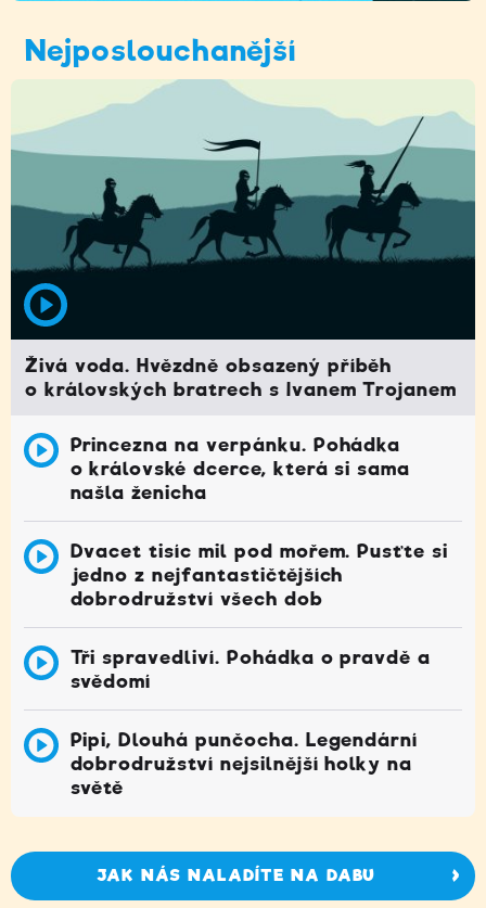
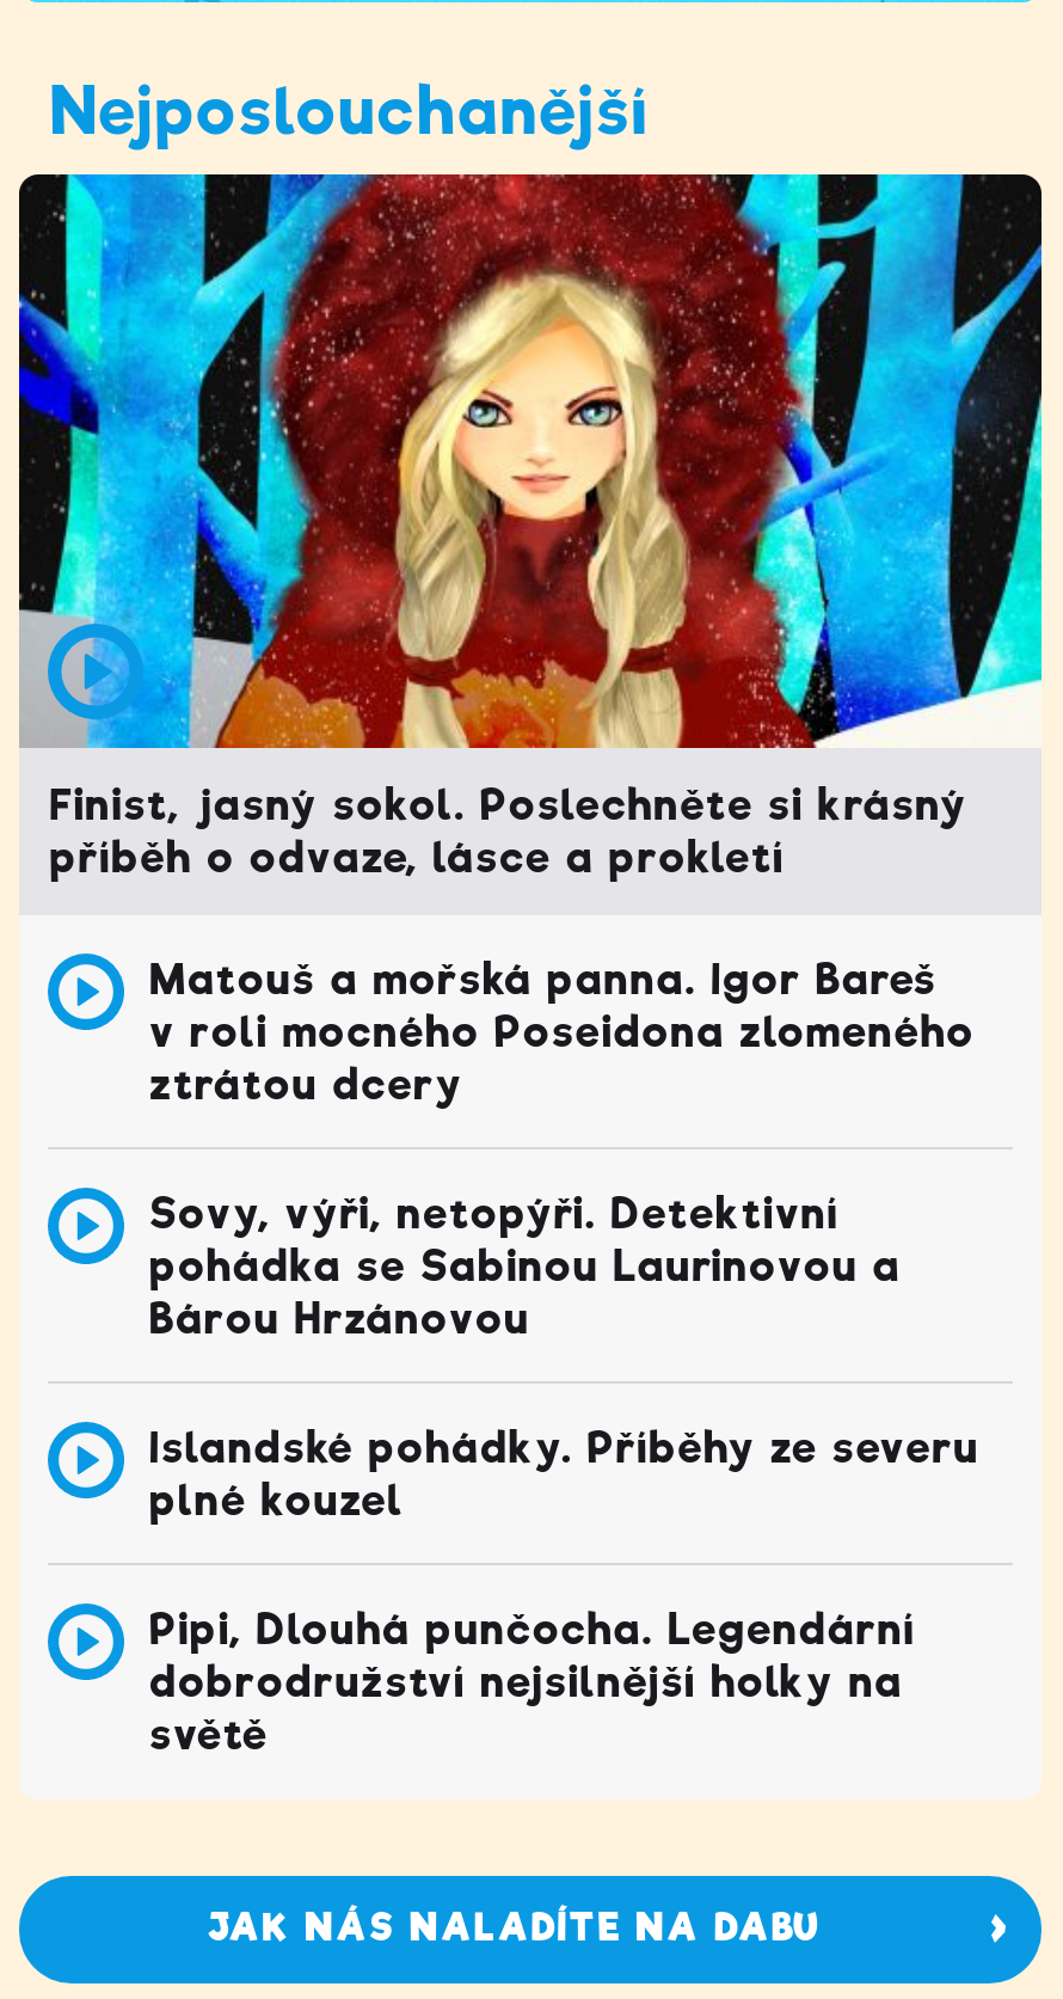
[10,79,476,400] [image] | Živá voda. Hvězdně obsazený příběh | o královských bratrech s Ivanem Trojanem -> [17,172,1044,882] [image] | Finist, jasný sokol. Poslechněte si krásný | příběh o odvaze, lásce a prokletí
[70,434,410,503] Princezna na verpánku. Pohádka | o královské dcerce, která si sama | našla ženicha -> [149,955,975,1108] Matouš a mořská panna. Igor Bareš | v roli mocného Poseidona zlomeného | ztrátou dcery
[70,540,448,609] Dvacet tisíc mil pod mořem. Pusťte si | jedno z nejfantastičtějších | dobrodružství všech dob -> [149,1190,901,1343] Sovy, výři, netopýři. Detektivní | pohádka se Sabinou Laurinovou a | Bárou Hrzánovou
[70,646,431,692] Tři spravedliví. Pohádka o pravdě a | svědomí -> [149,1424,980,1524] Islandské pohádky. Příběhy ze severu | plné kouzel

